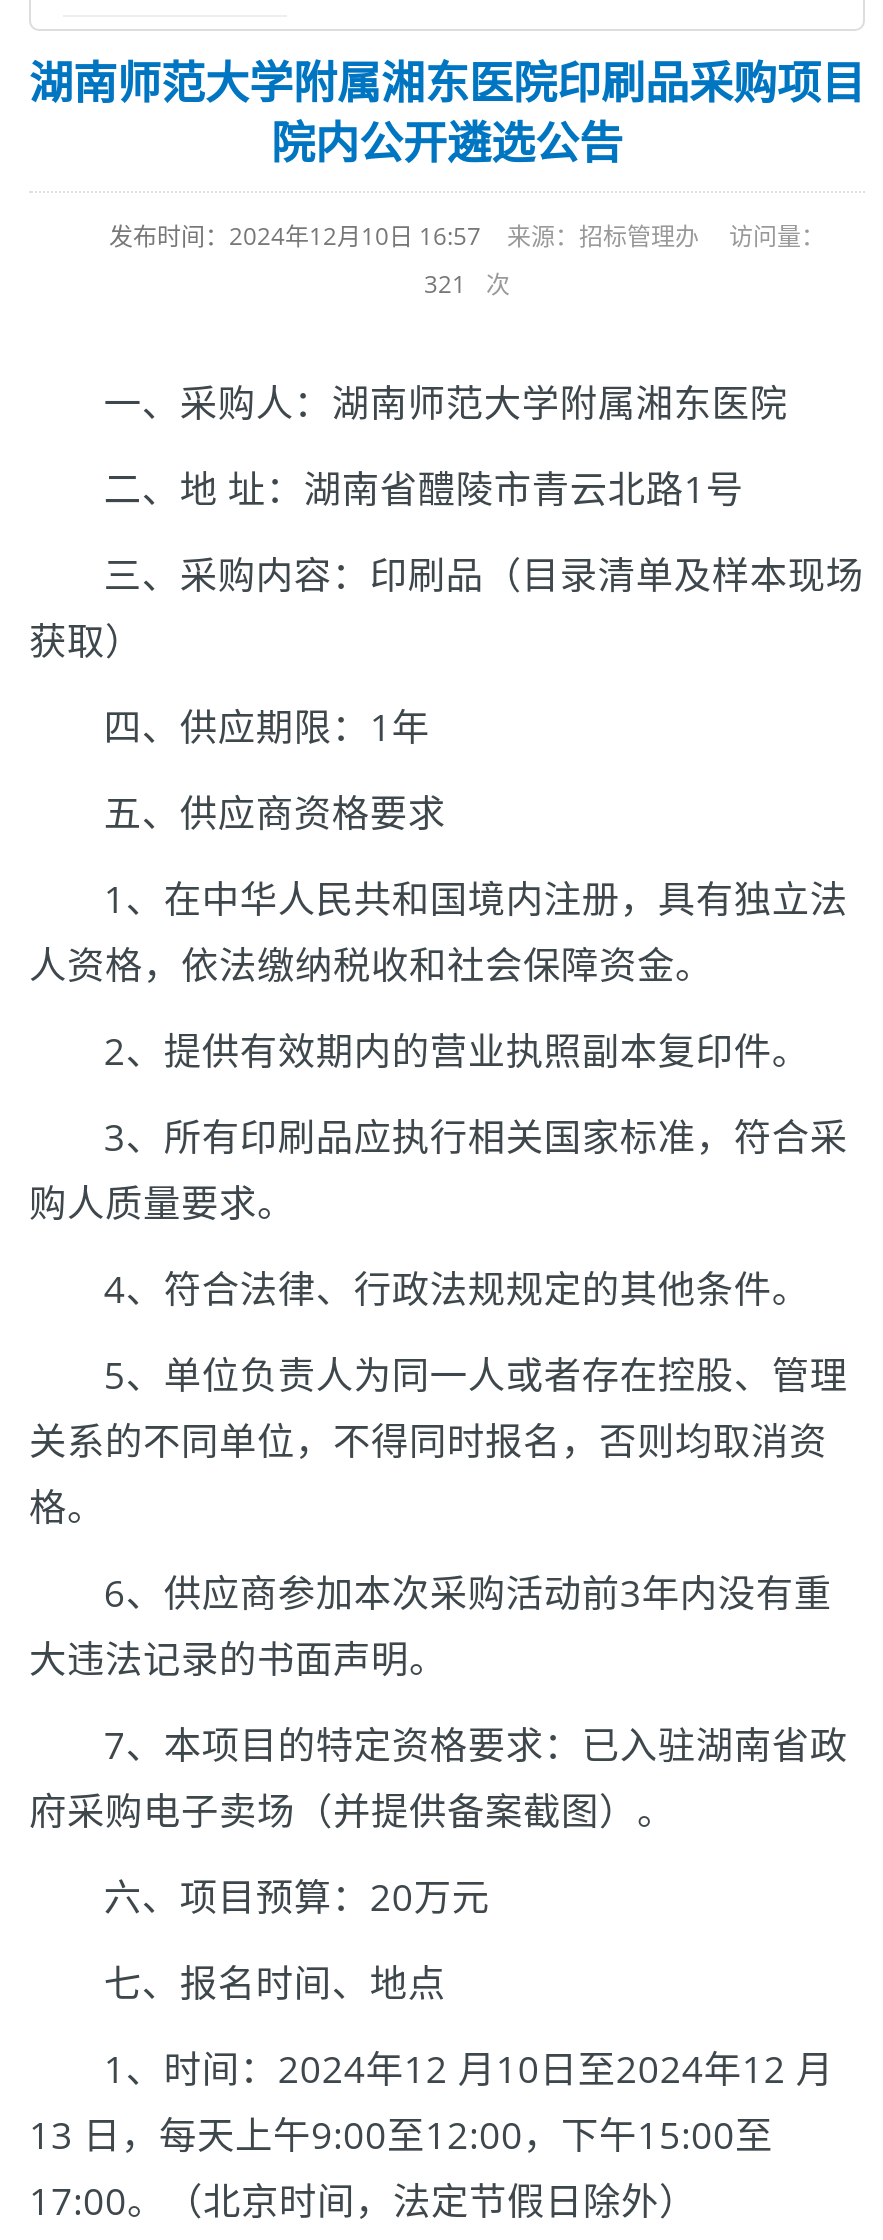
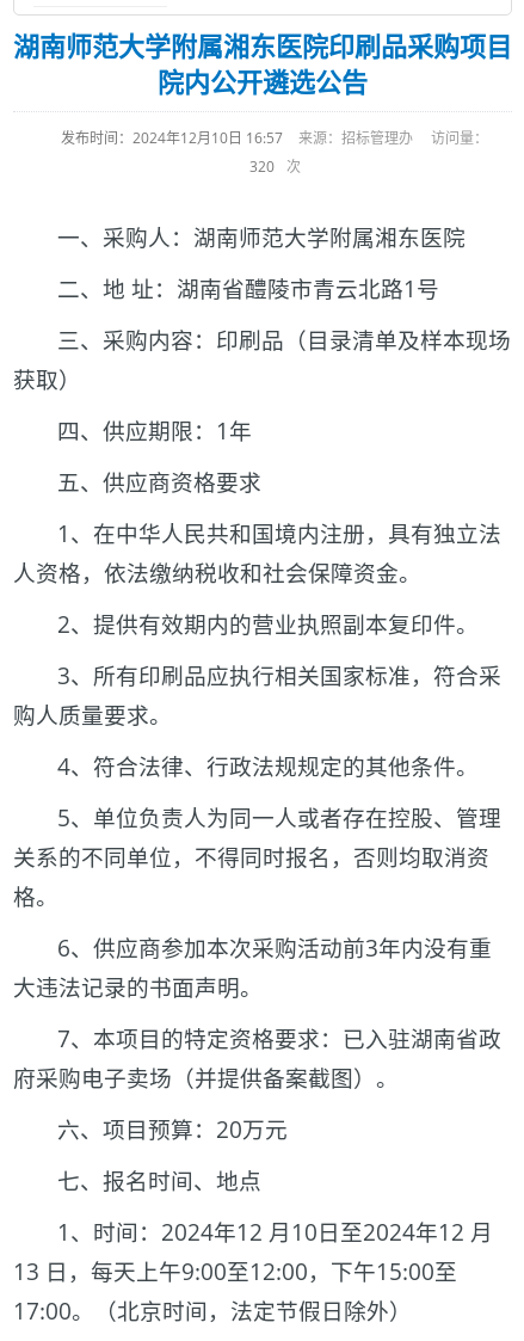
[424,268,510,302] 321 次 -> [249,157,300,177] 320 次

